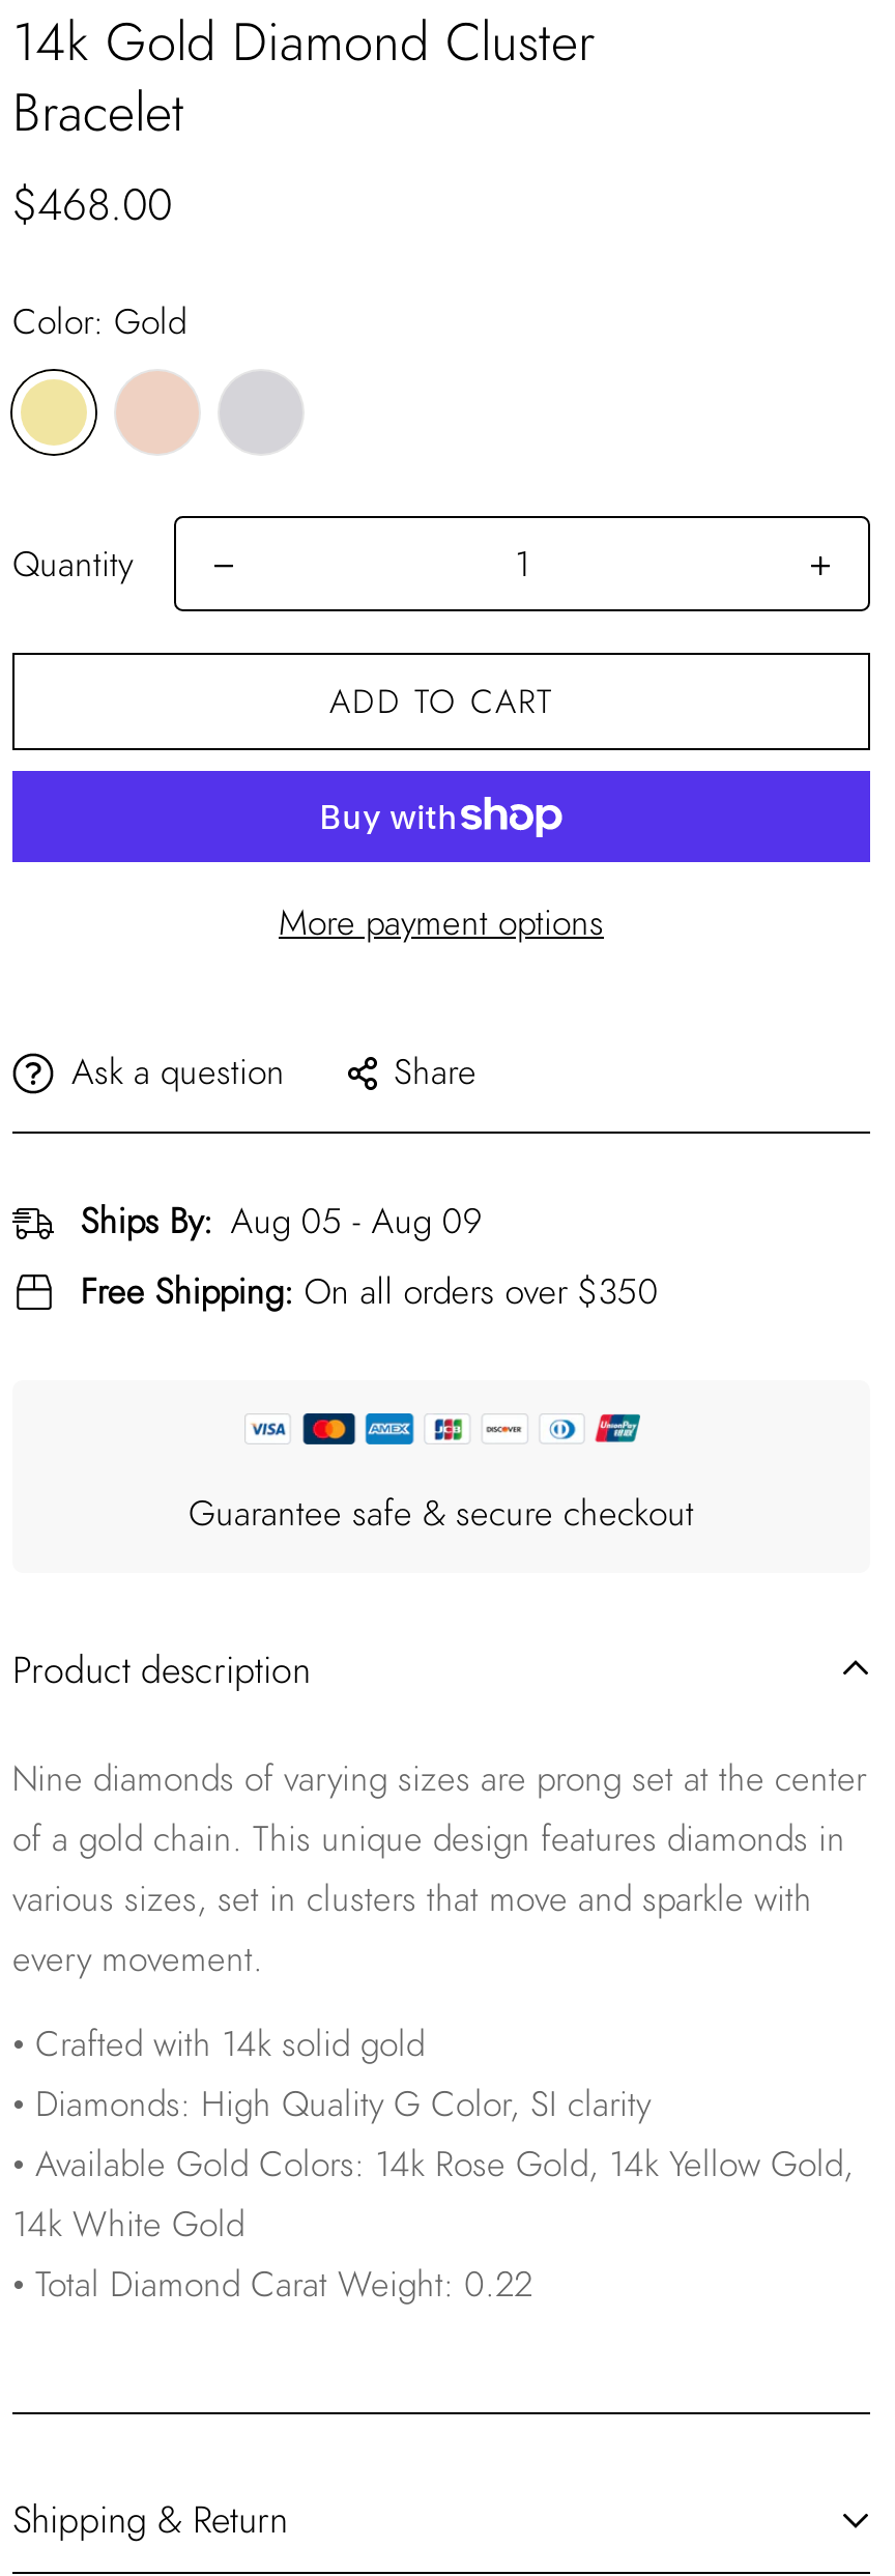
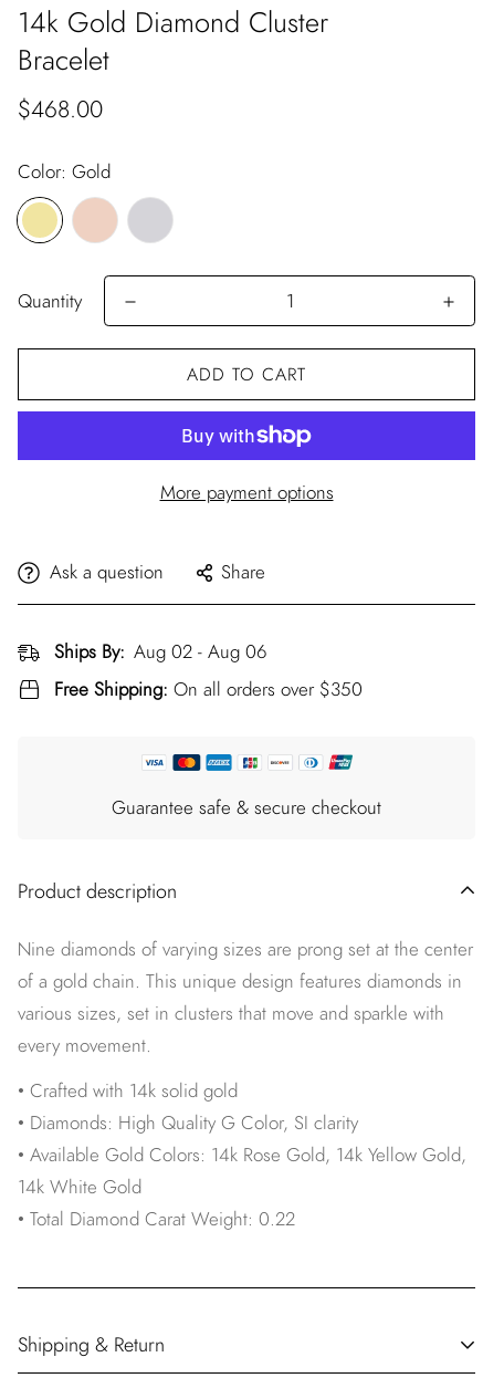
[80,1196,483,1246] Ships By: Aug 05 - Aug 09 -> [54,638,268,665] Ships By: Aug 02 - Aug 06

